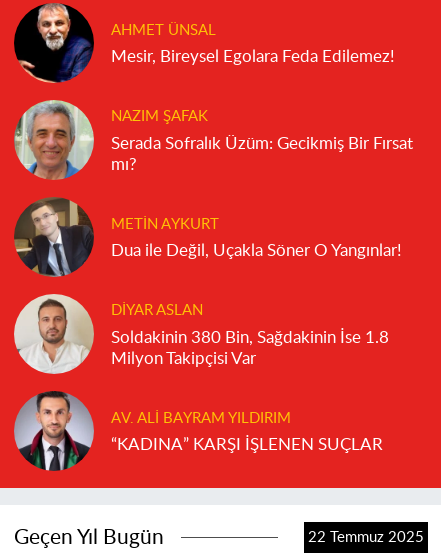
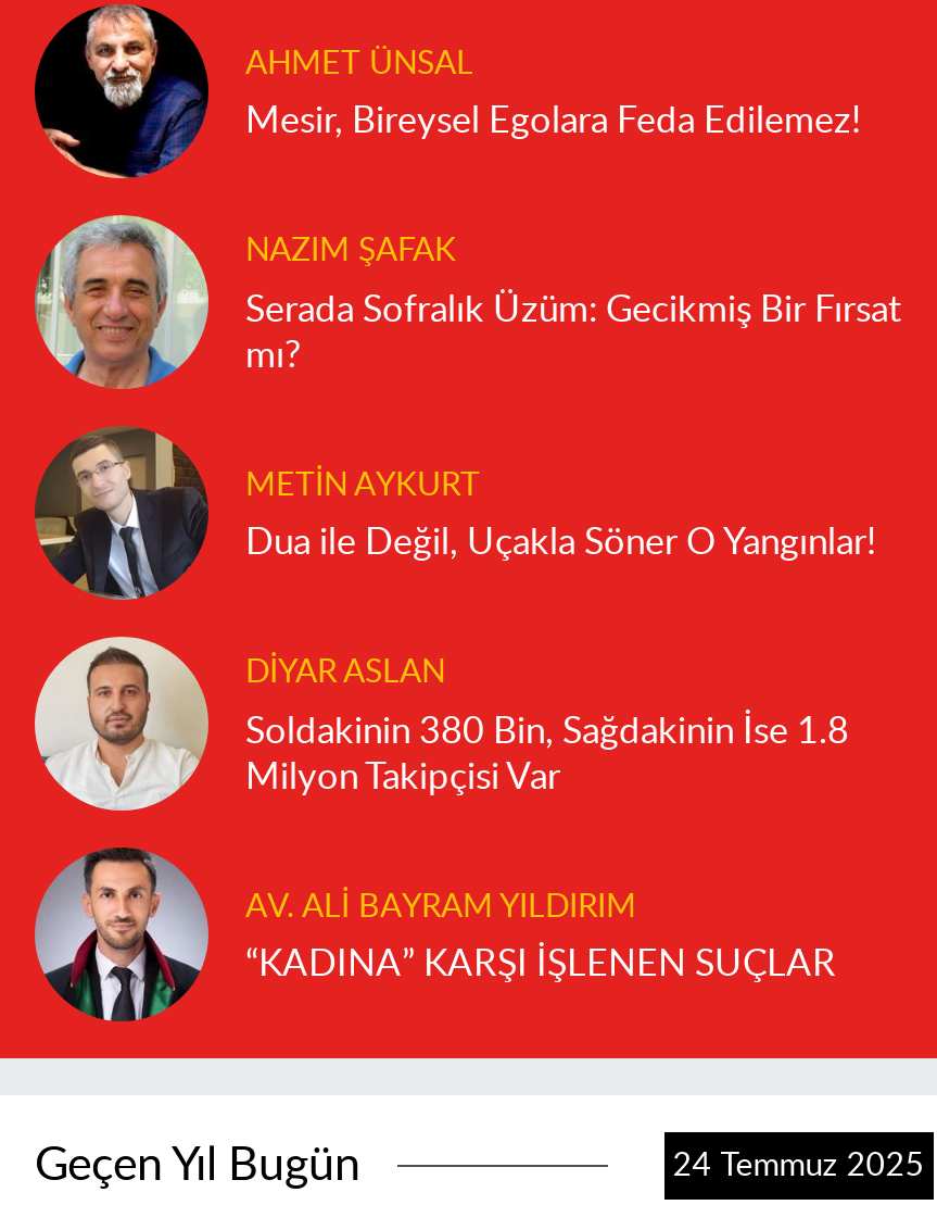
[308,530,424,545] 22 Temmuz 2025 -> [673,1149,925,1182] 24 Temmuz 2025

